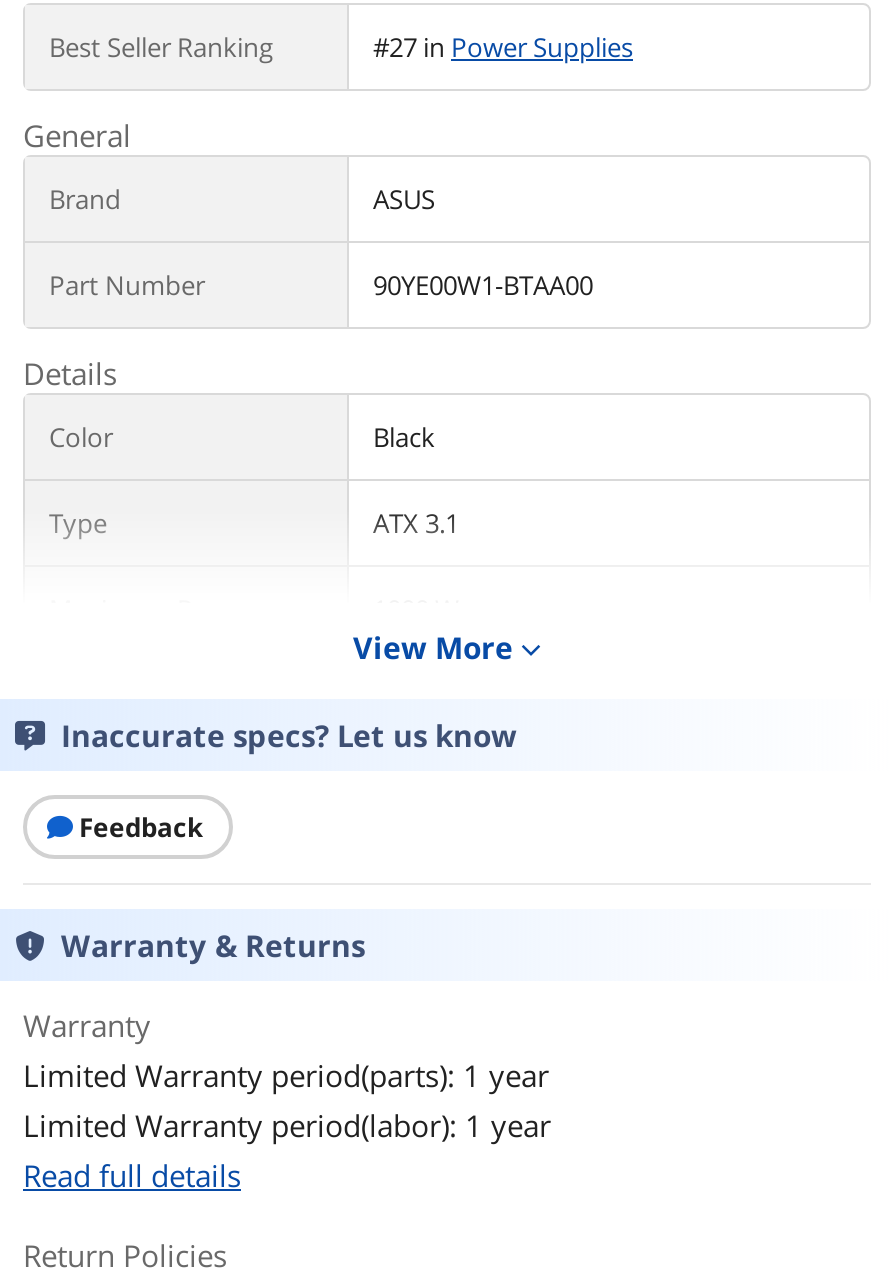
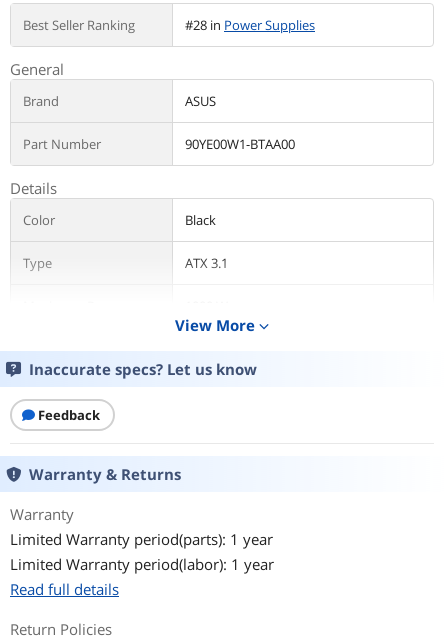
[373,30,633,66] #27 in Power Supplies -> [185,16,315,34] #28 in Power Supplies

